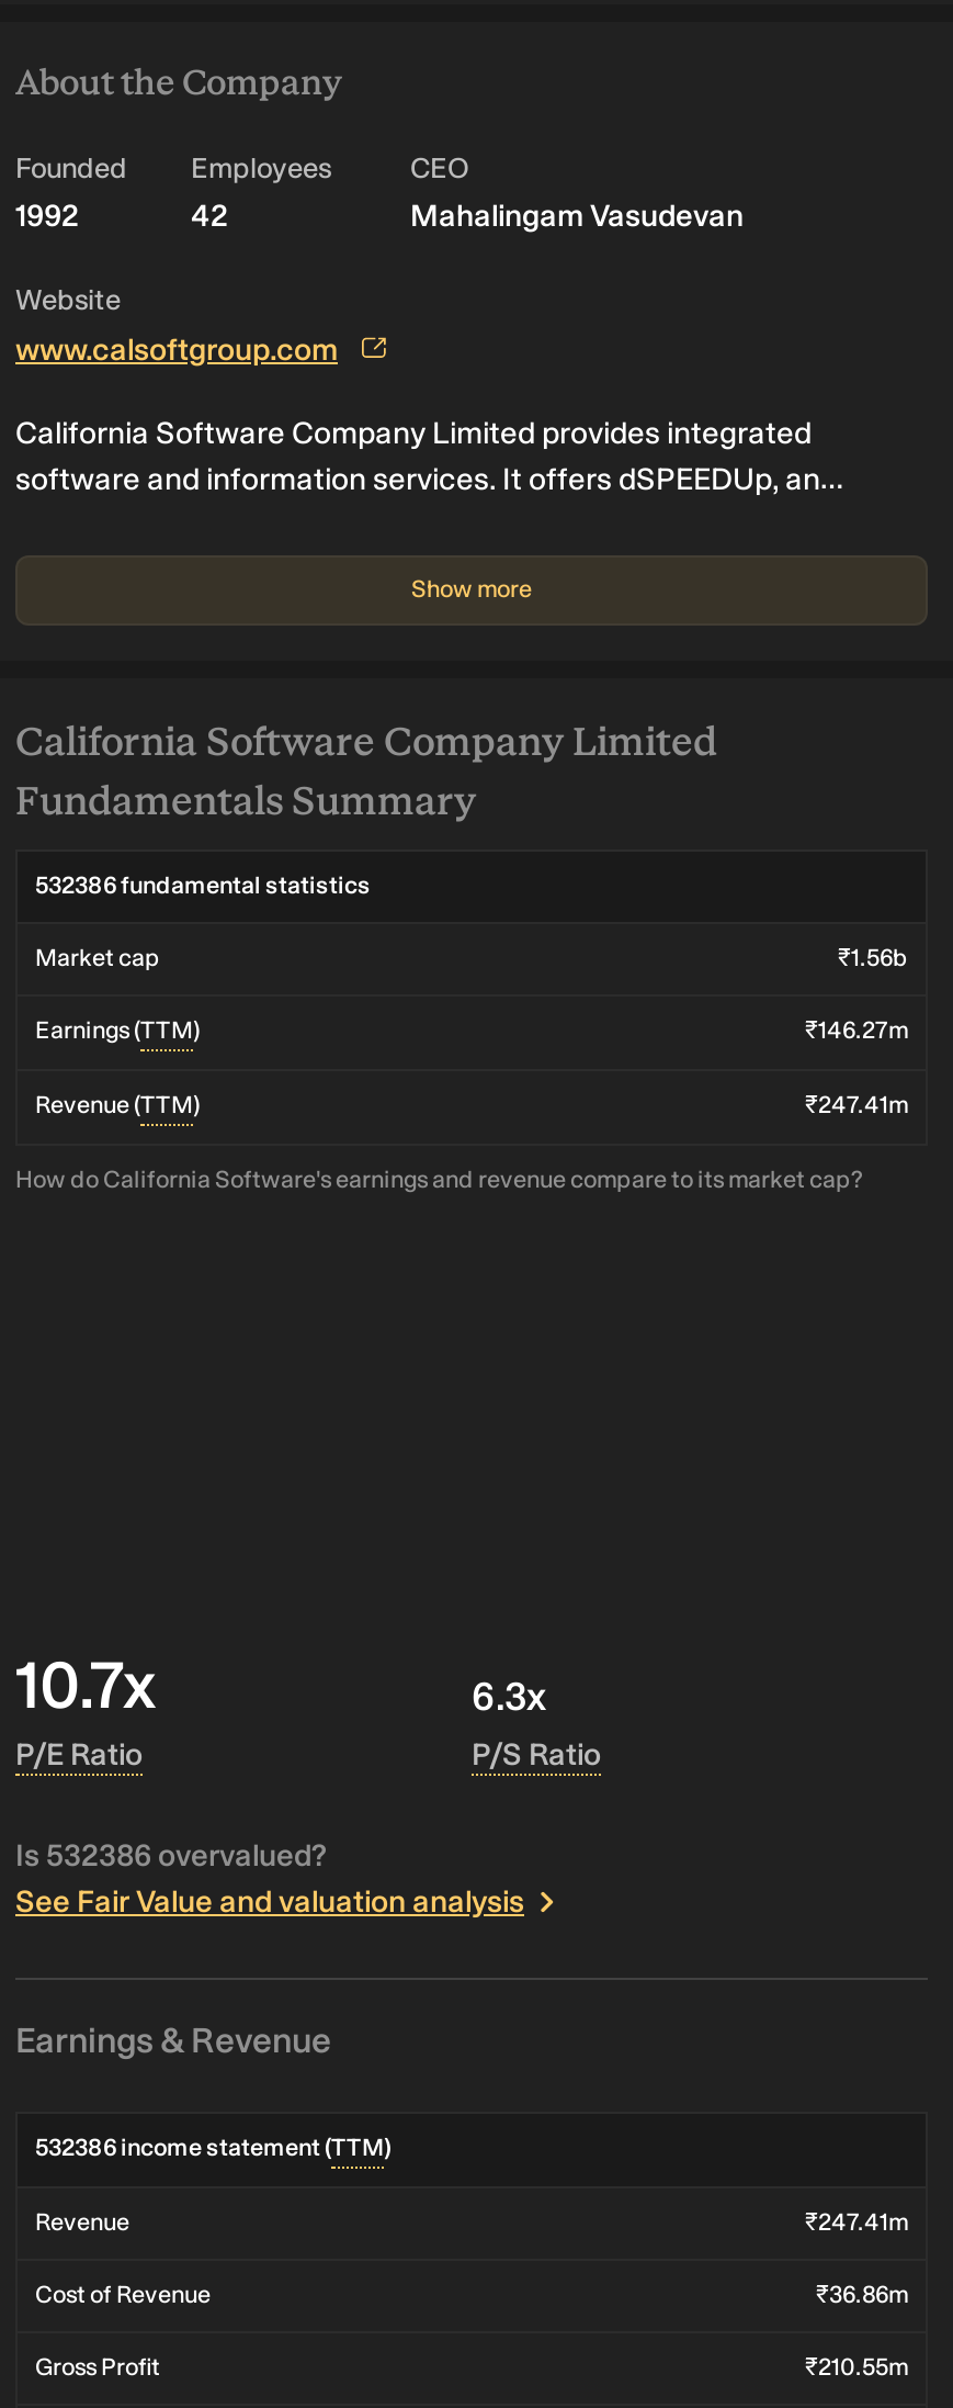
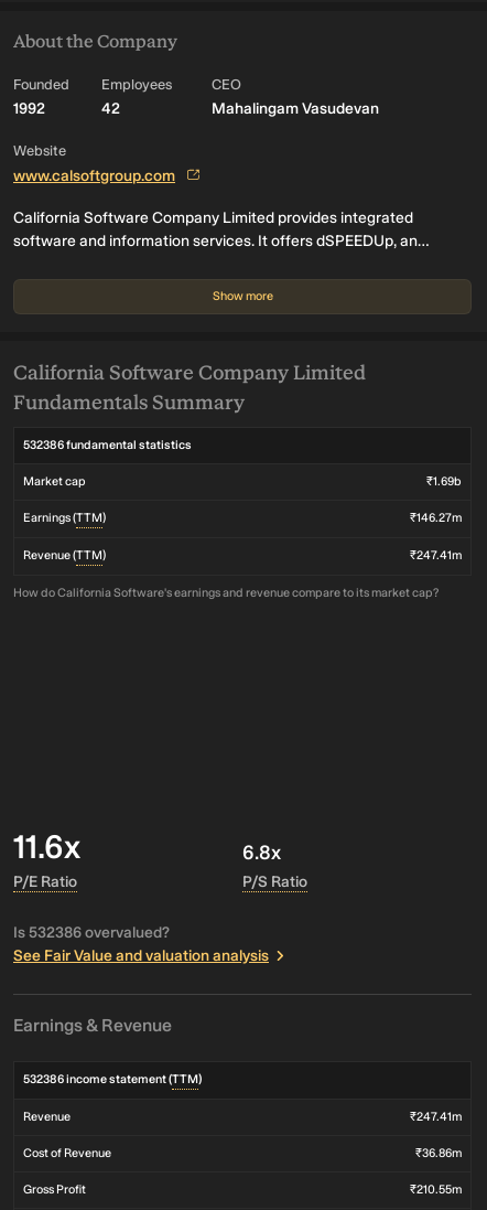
[838,943,908,972] ₹1.56b -> [426,474,462,488] ₹1.69b
[15,1646,156,1725] 10.7x -> [13,827,80,867] 11.6x
[472,1672,546,1720] 6.3x -> [242,840,281,864] 6.8x

